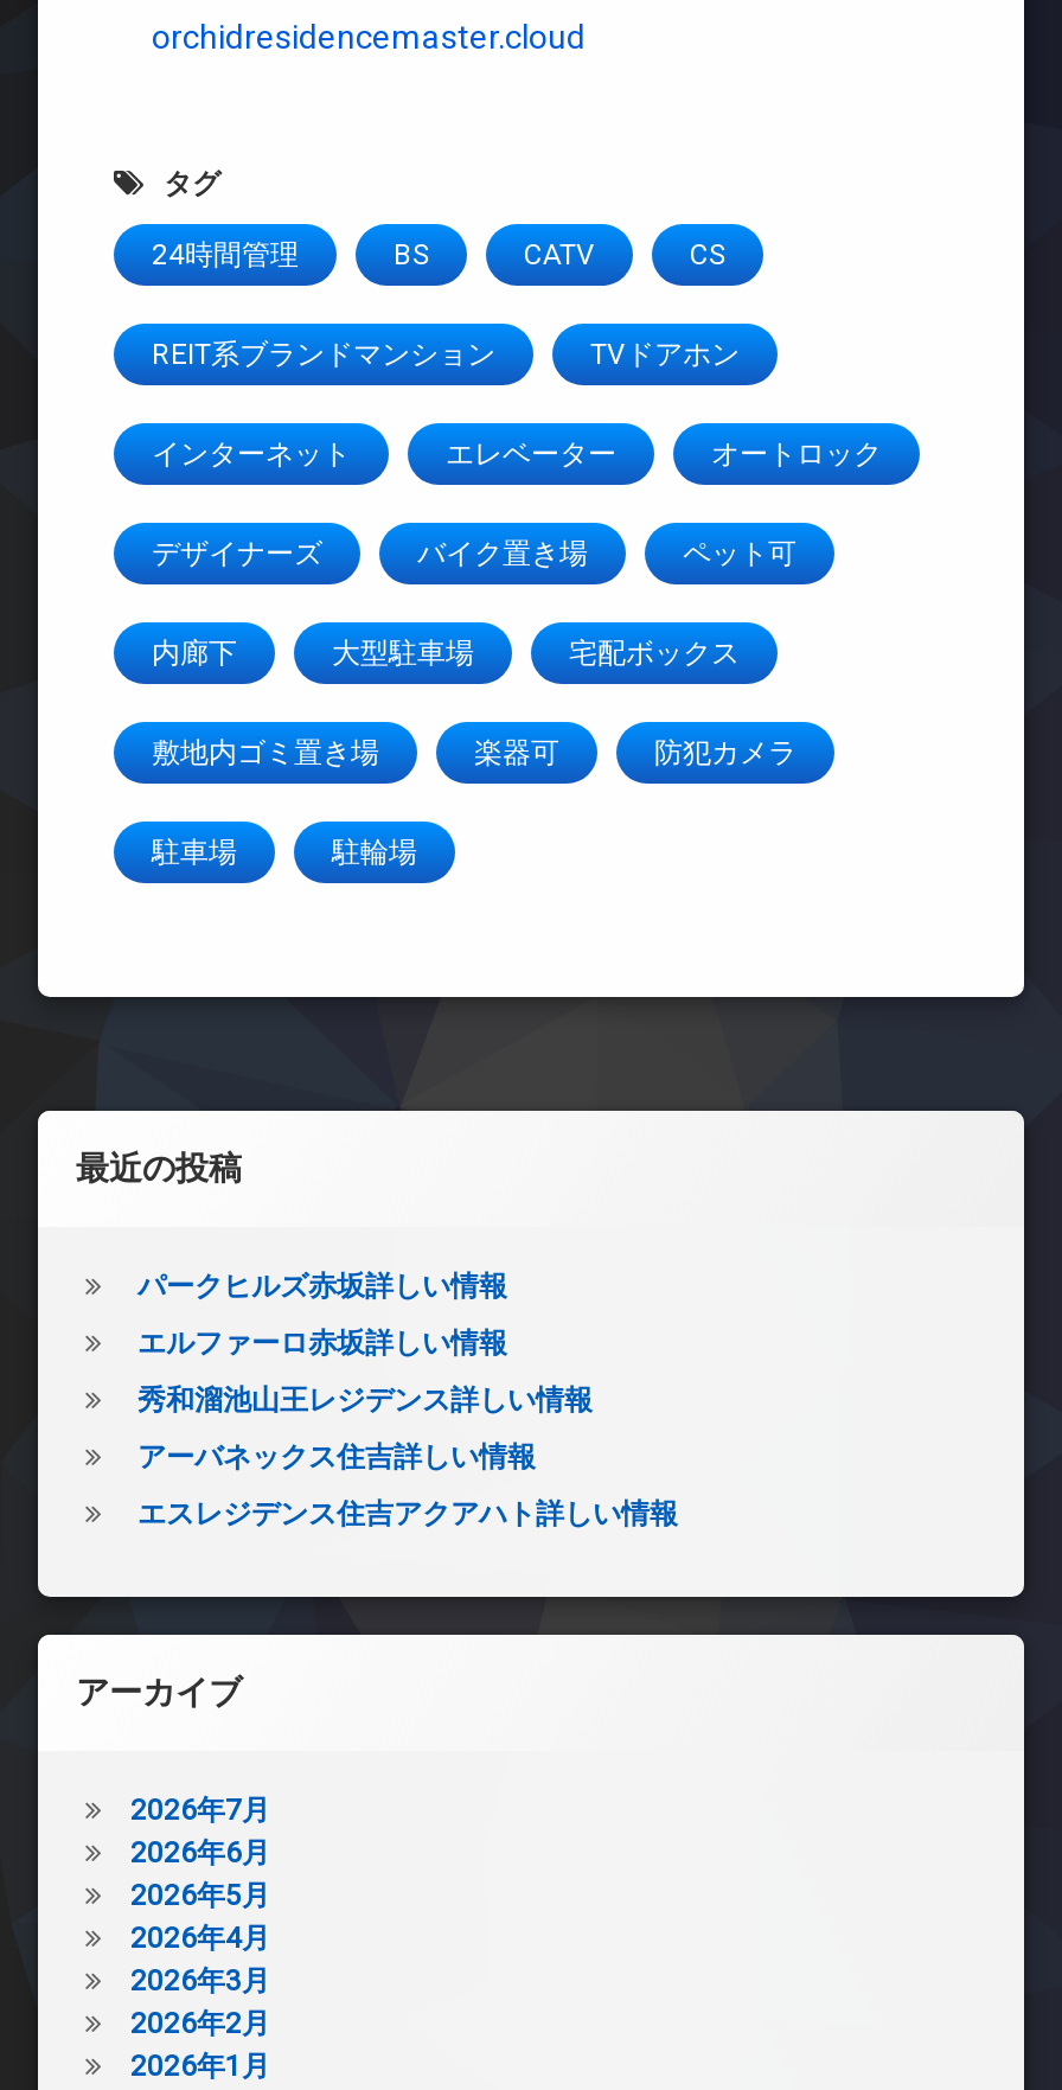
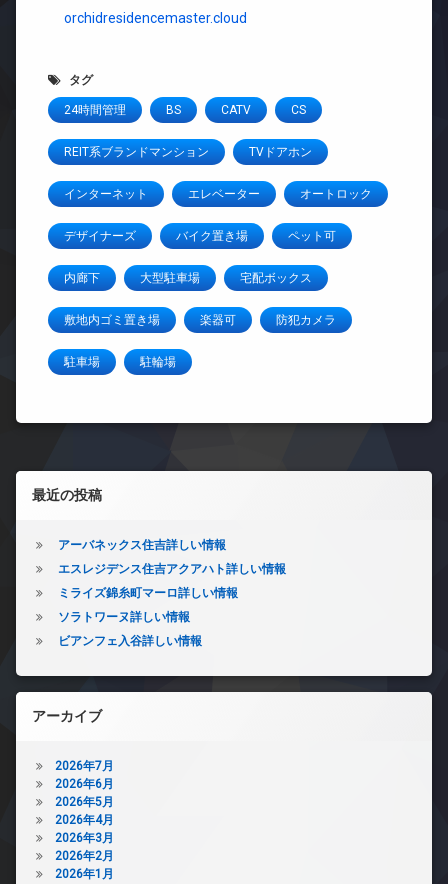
[137,1270,593,1417] パークヒルズ赤坂詳しい情報 | エルファーロ赤坂詳しい情報 | 秀和溜池山王レジデンス詳しい情報 -> none
moved [137,1440,678,1530] -> [58,538,286,576]: アーバネックス住吉詳しい情報 | エスレジデンス住吉アクアハト詳しい情報
none -> [58,586,238,648] ミライズ錦糸町マーロ詳しい情報 | ソラトワーヌ詳しい情報 | ビアンフェ入谷詳しい情報

